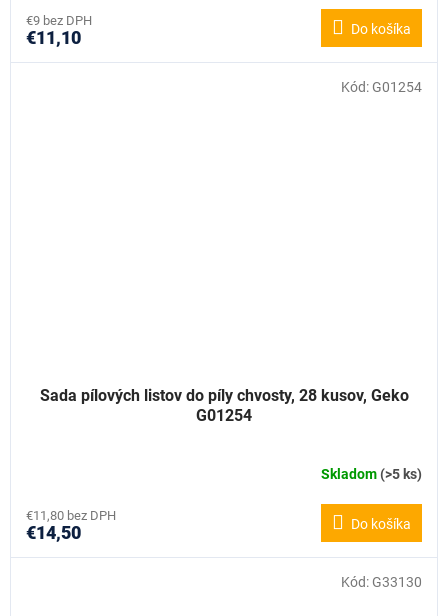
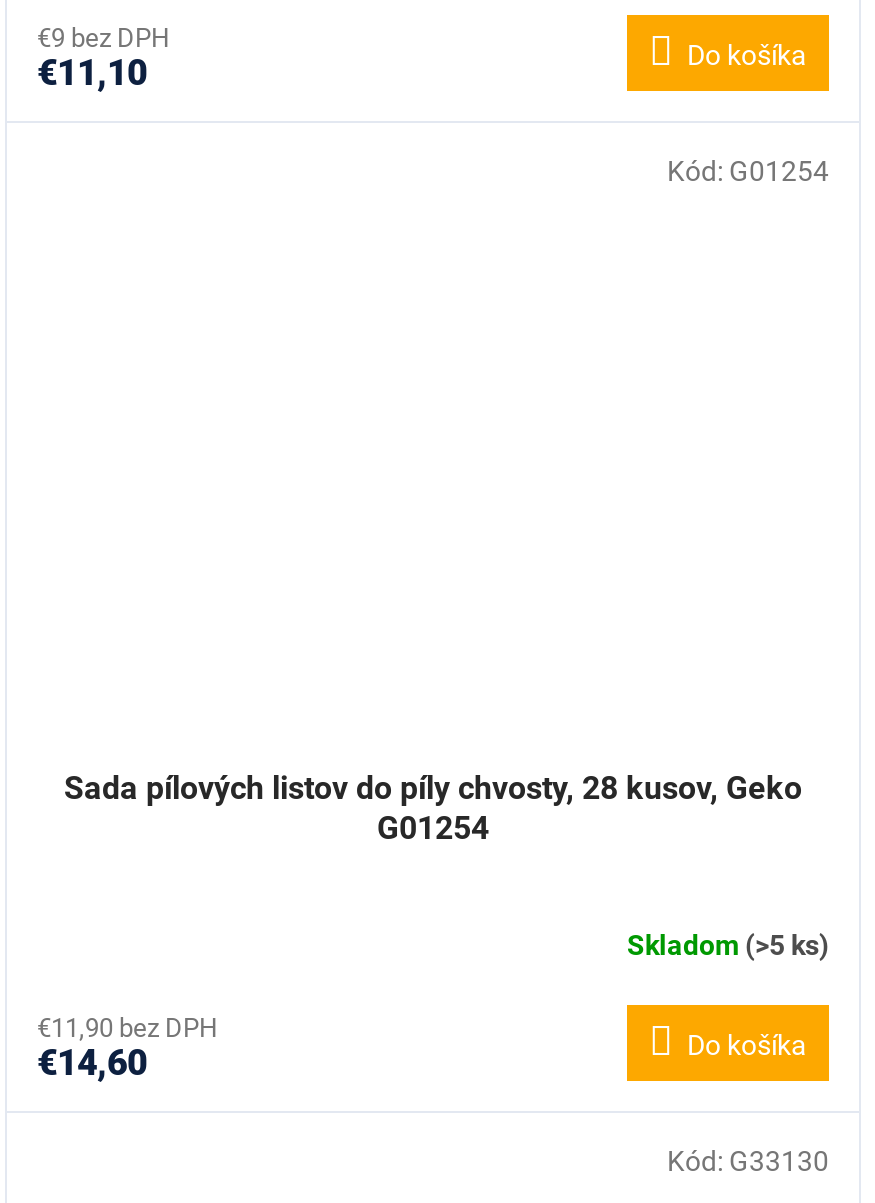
[26,508,116,523] €11,80 bez DPH -> [37,1013,217,1043] €11,90 bez DPH
[26,522,81,543] €14,50 -> [37,1041,147,1083] €14,60

